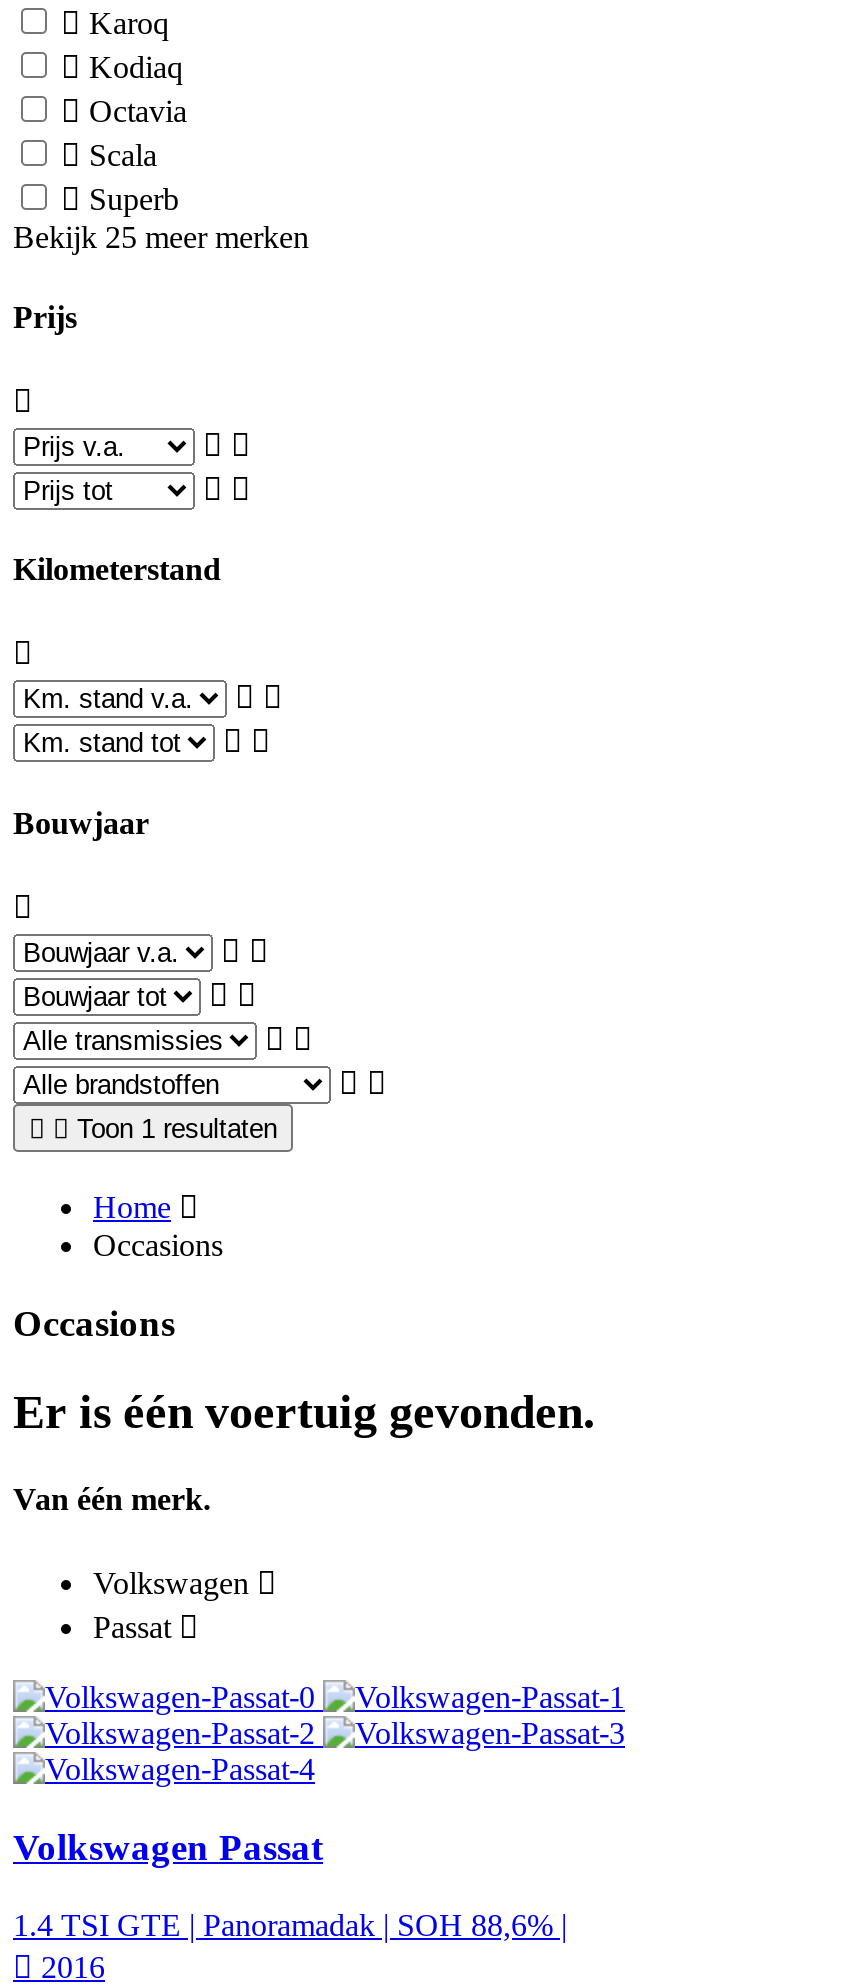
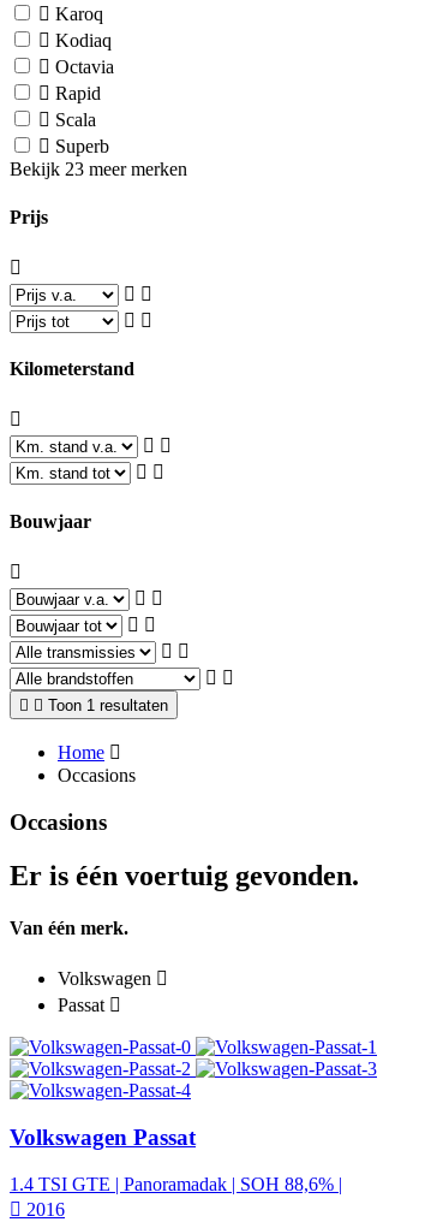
none -> [50,83,101,104] Rapid
[13,221,309,255] Bekijk 25 meer merken -> [10,159,187,180] Bekijk 23 meer merken

